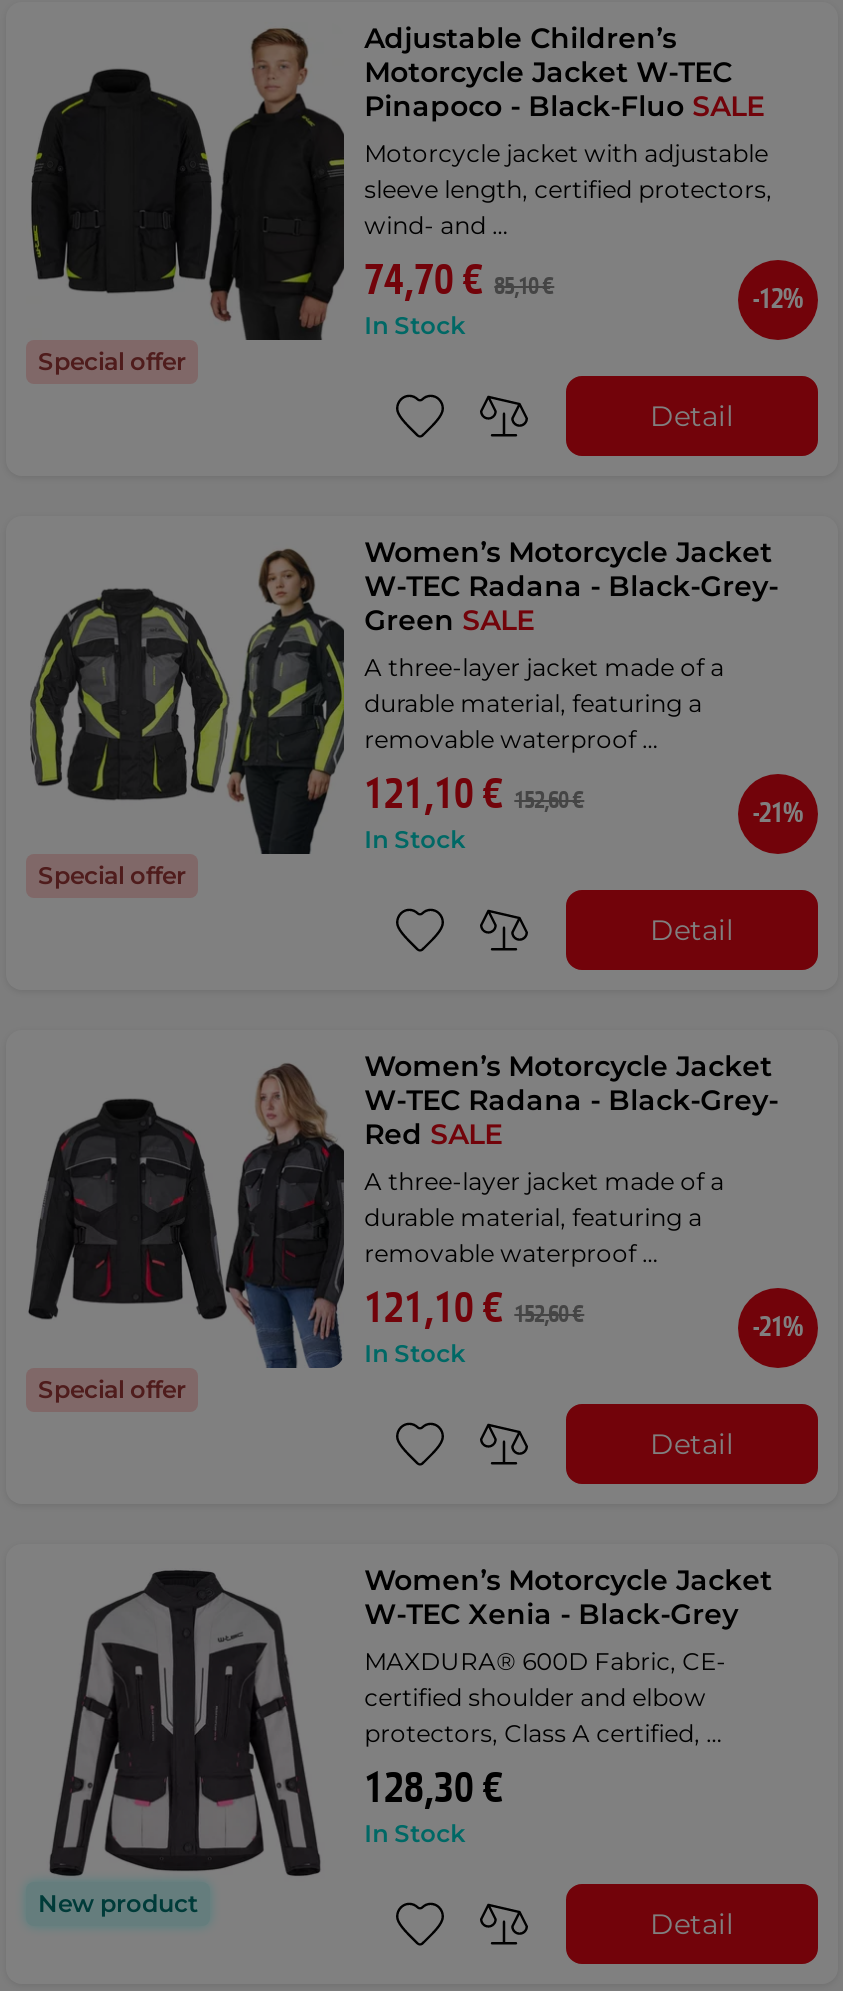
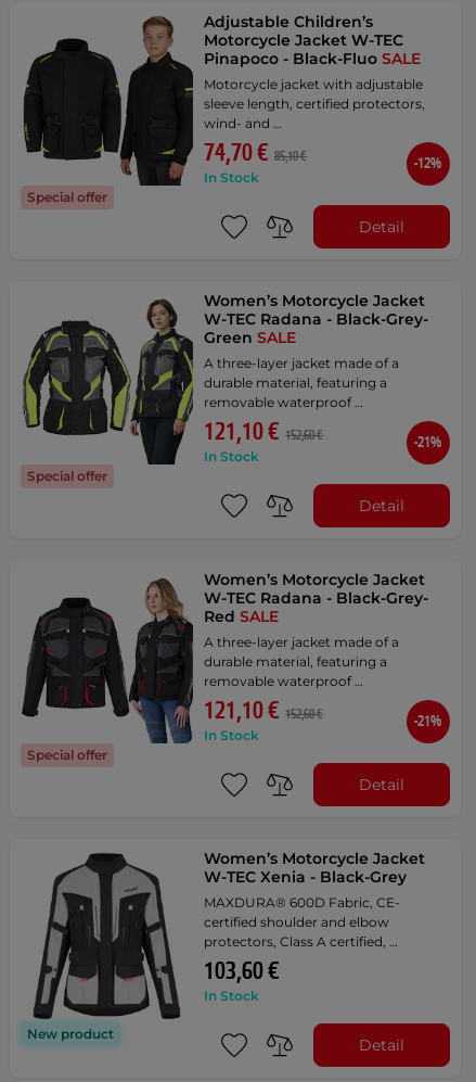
[364,1762,502,1816] 128,30 € -> [204,957,279,986] 103,60 €

